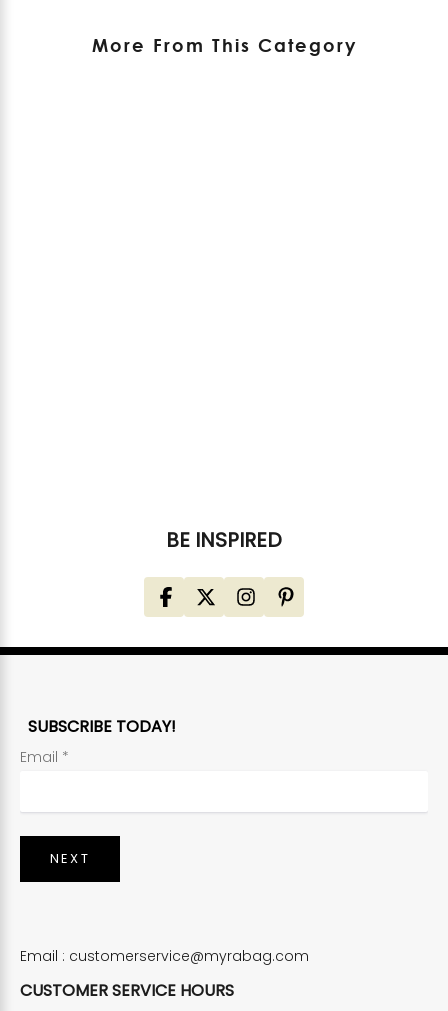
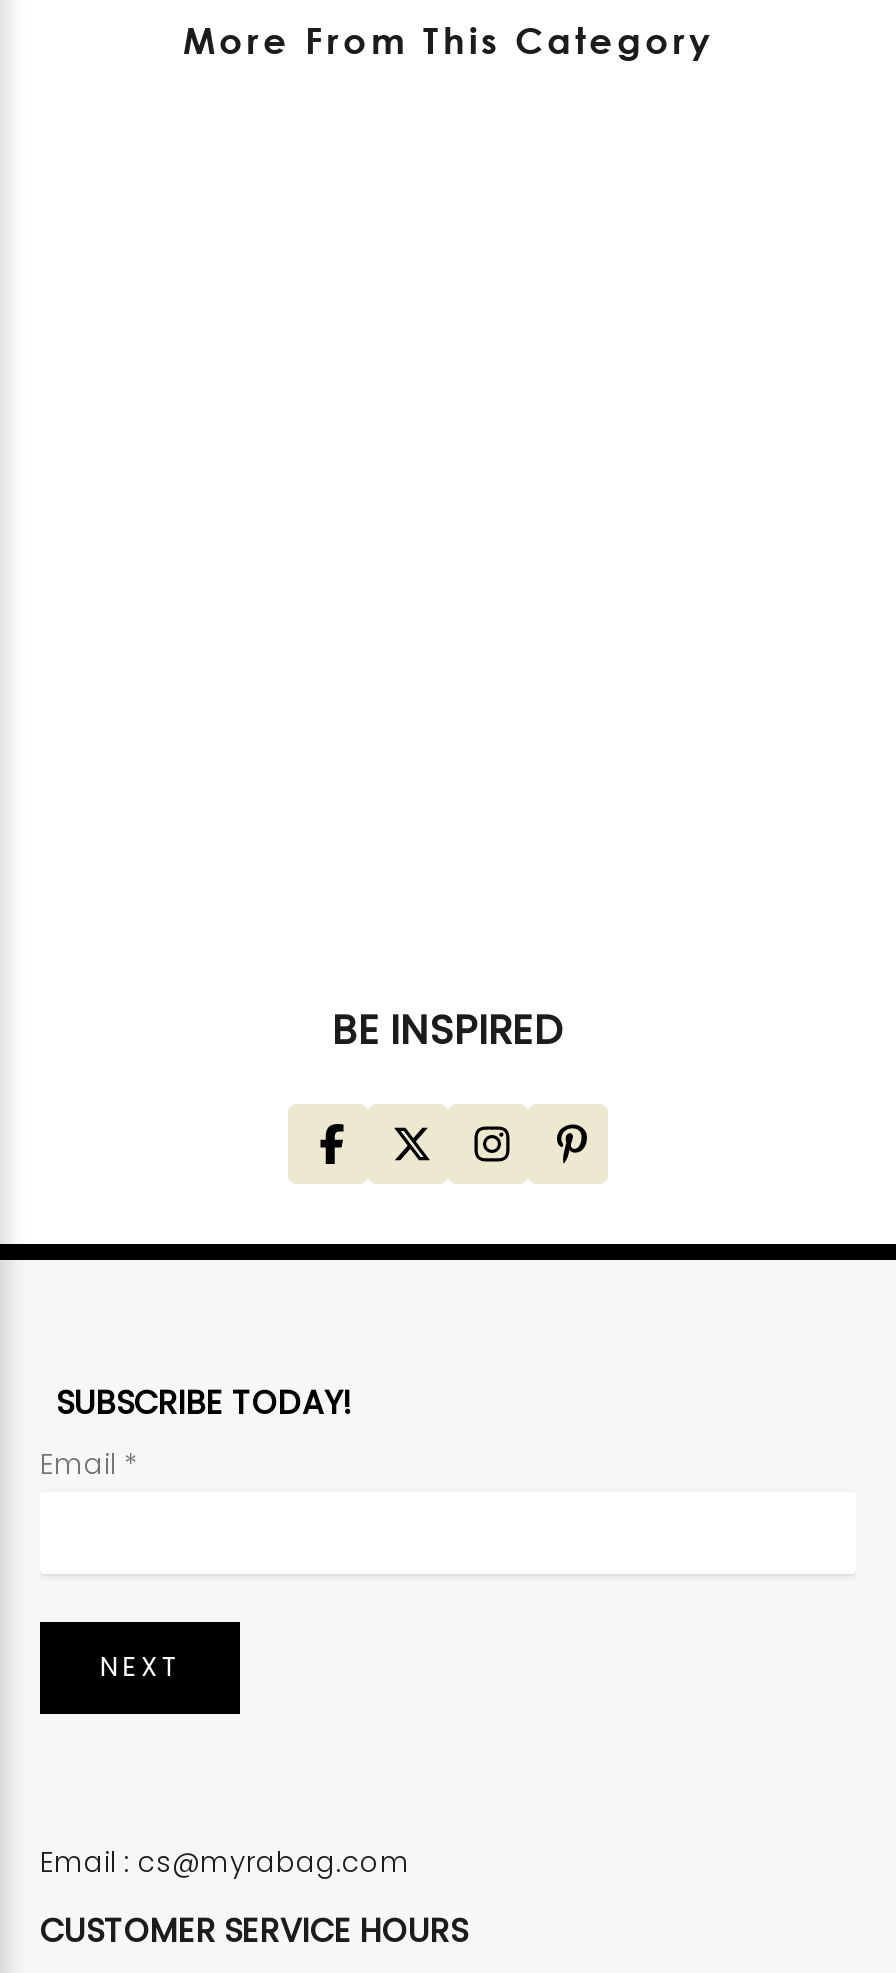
[20,946,309,966] Email : customerservice@myrabag.com -> [40,1842,410,1882] Email : cs@myrabag.com

